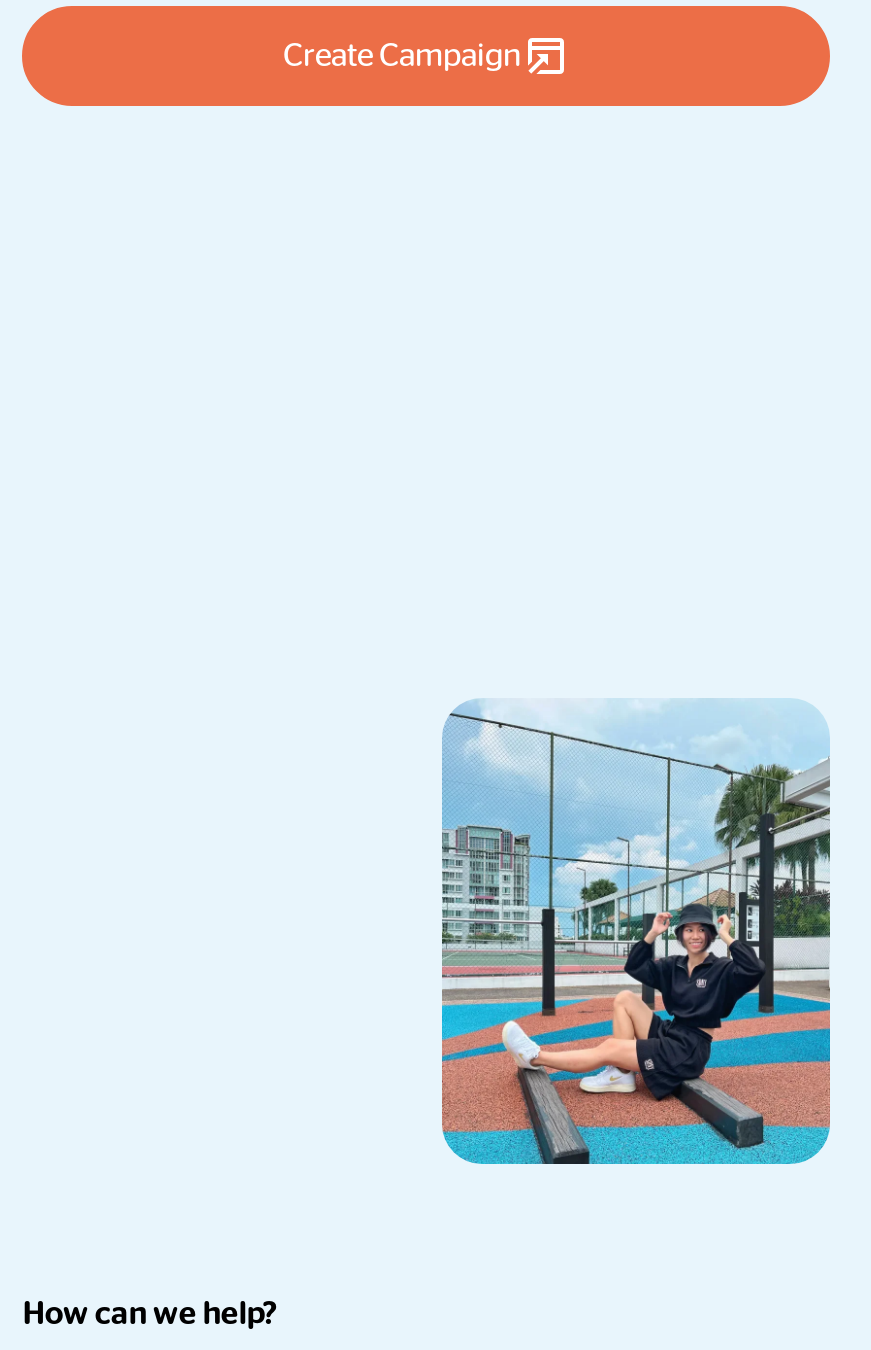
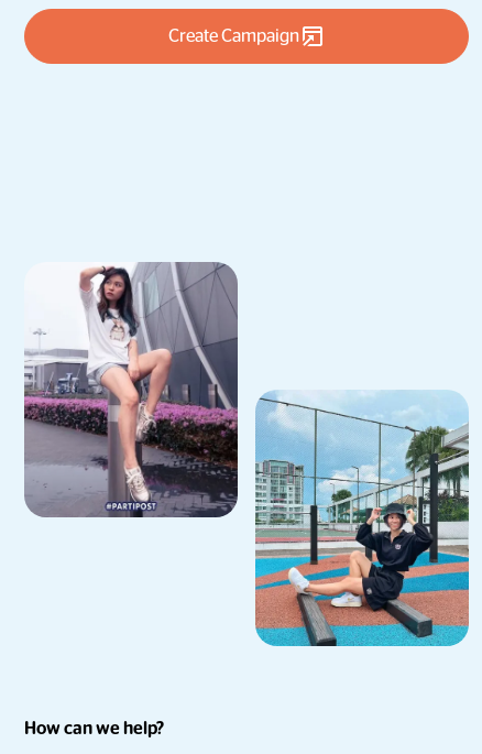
none -> [23,261,239,518] [image]

